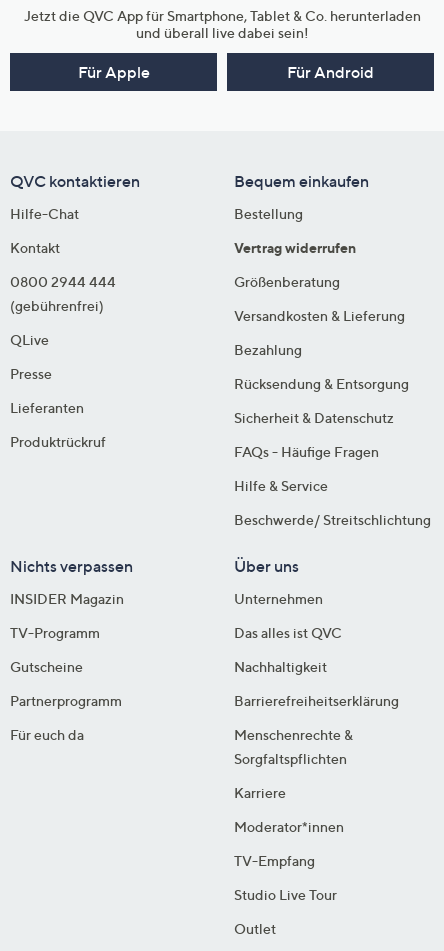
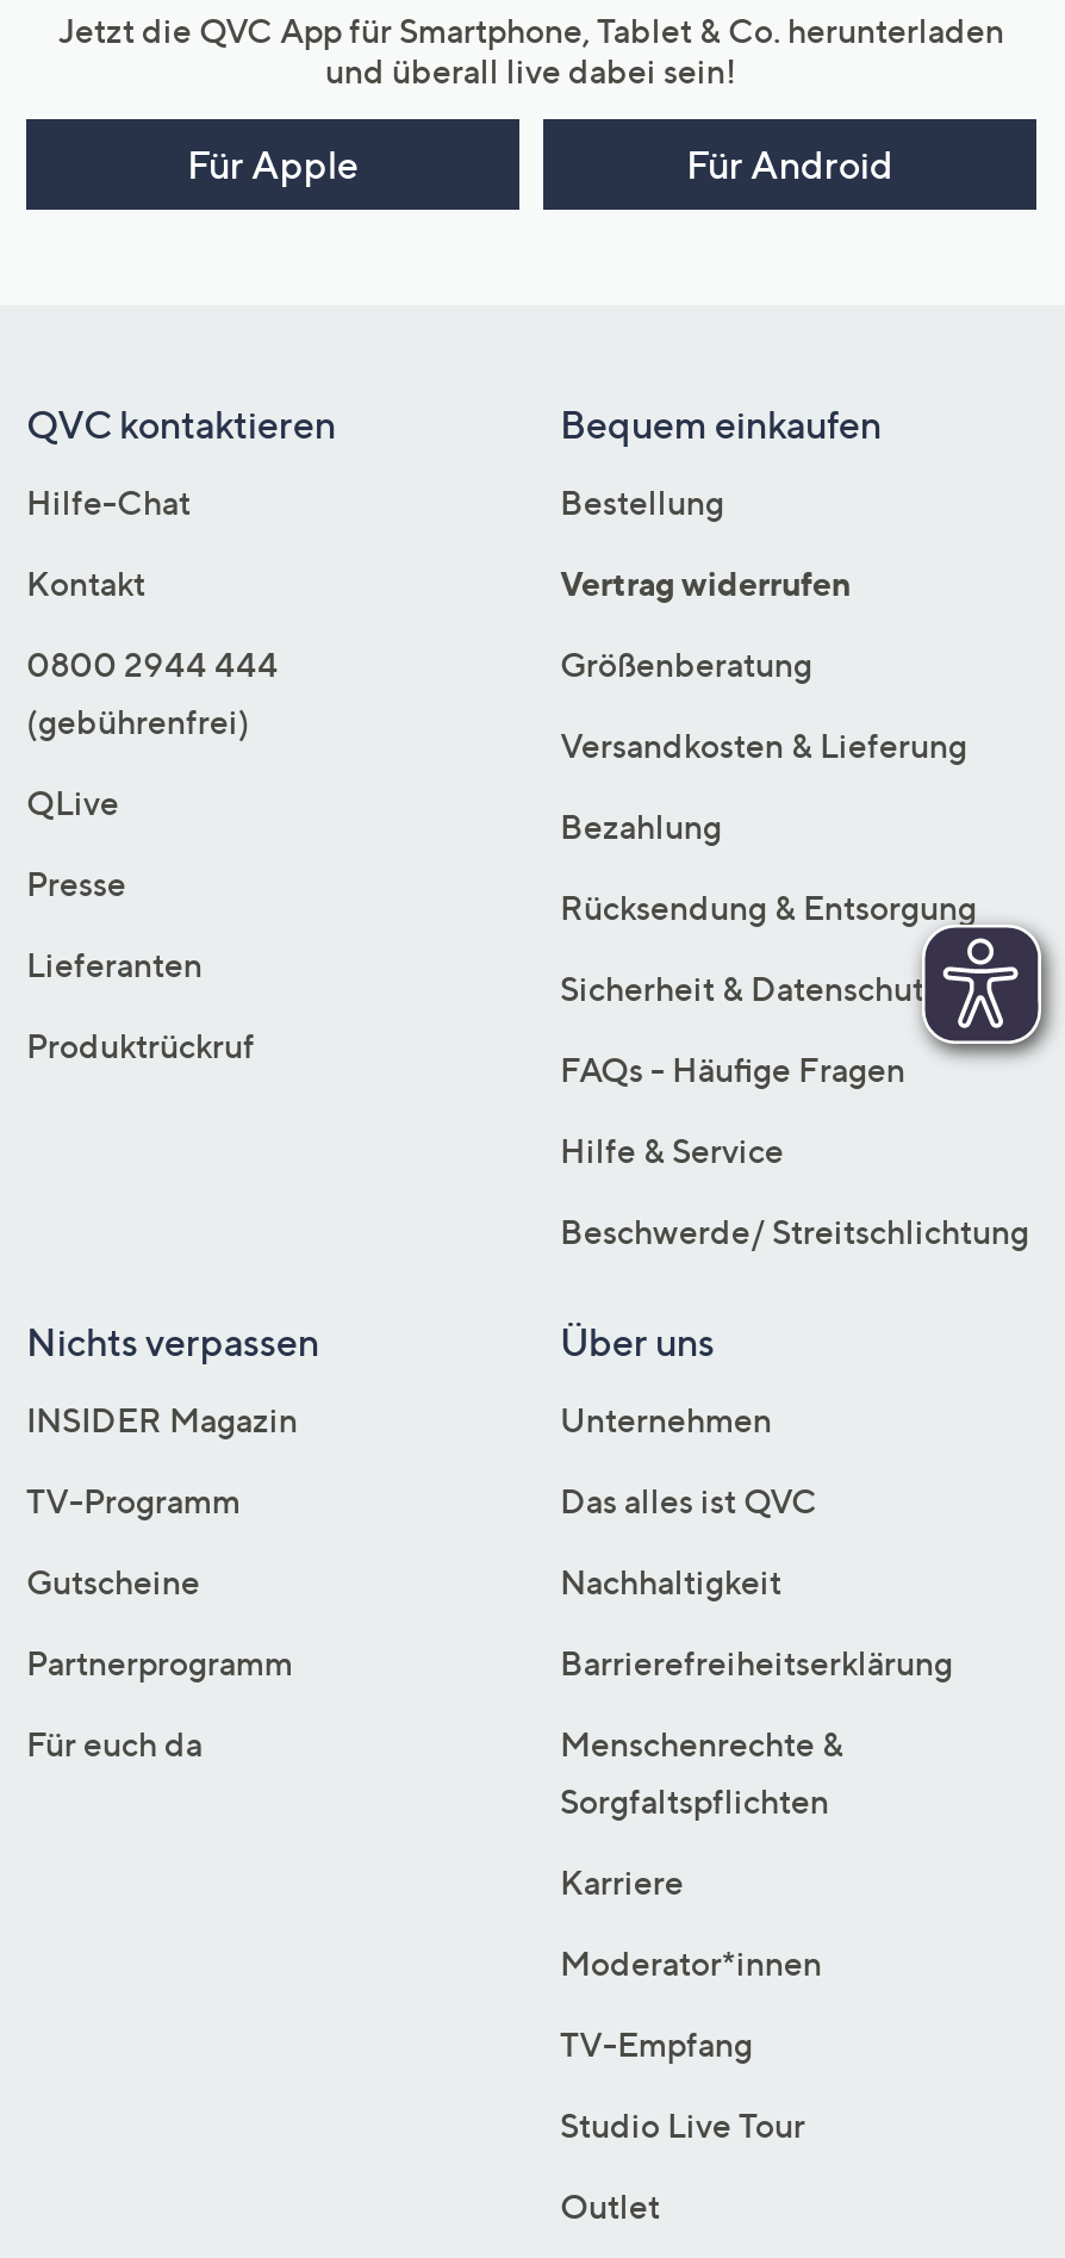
none -> [920,925,1055,1060] [image]

